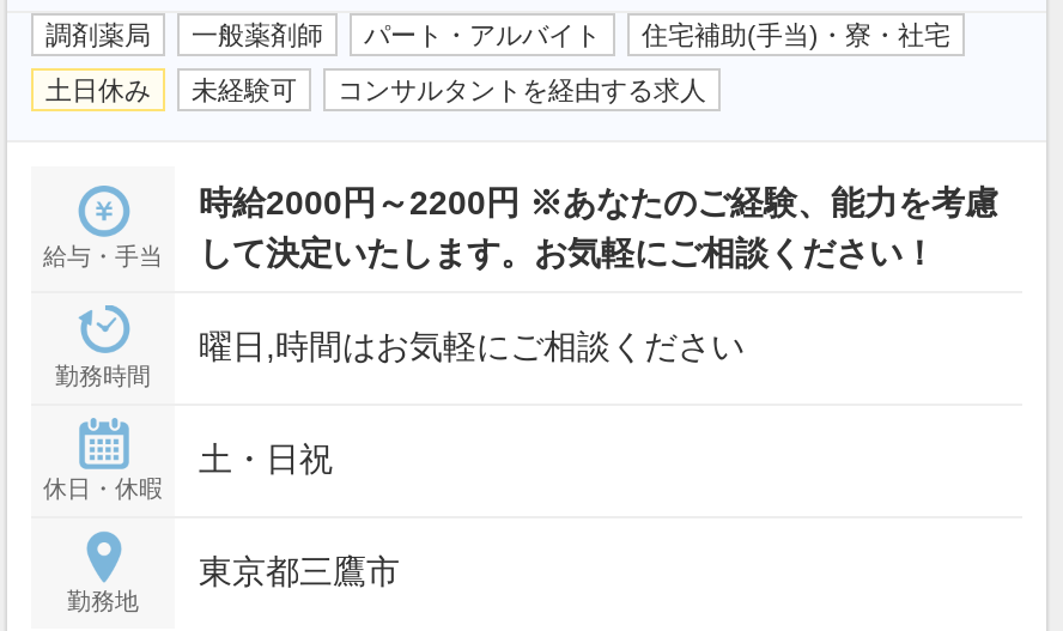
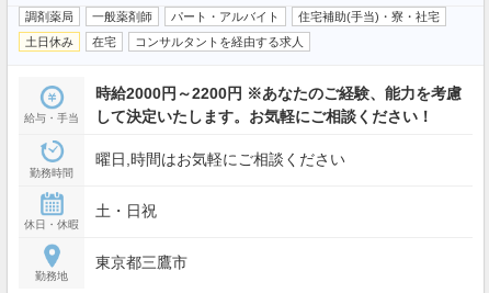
[192,74,297,103] 未経験可 -> [92,35,116,48] 在宅

